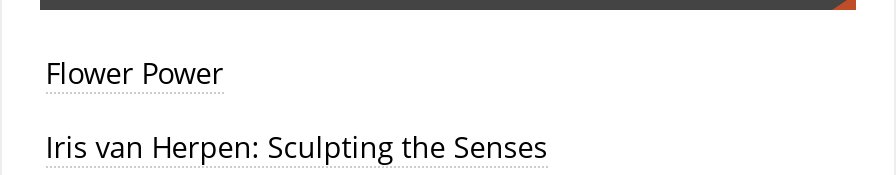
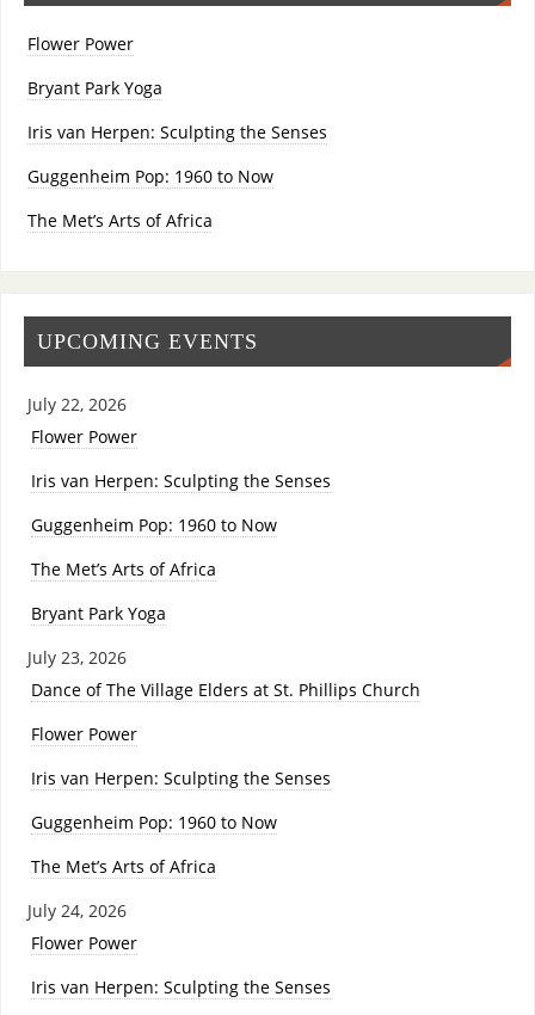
none -> [27,76,327,232] Bryant Park Yoga | Iris van Herpen: Sculpting the Senses | Guggenheim Pop: 1960 to Now | The Met’s Arts of Africa
none -> [27,329,420,954] UPCOMING EVENTS | July 22, 2026 | Flower Power | Iris van Herpen: Sculpting the Senses | Guggenheim Pop: 1960 to Now | The Met’s Arts of Africa | Bryant Park Yoga | July 23, 2026 | Dance of The Village Elders at St. Phillips Church | Flower Power | Iris van Herpen: Sculpting the Senses | Guggenheim Pop: 1960 to Now | The Met’s Arts of Africa | July 24, 2026 | Flower Power

